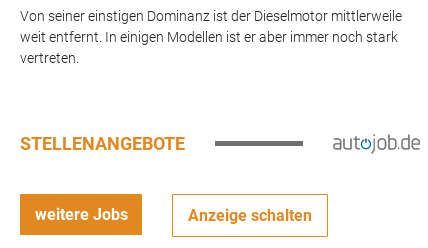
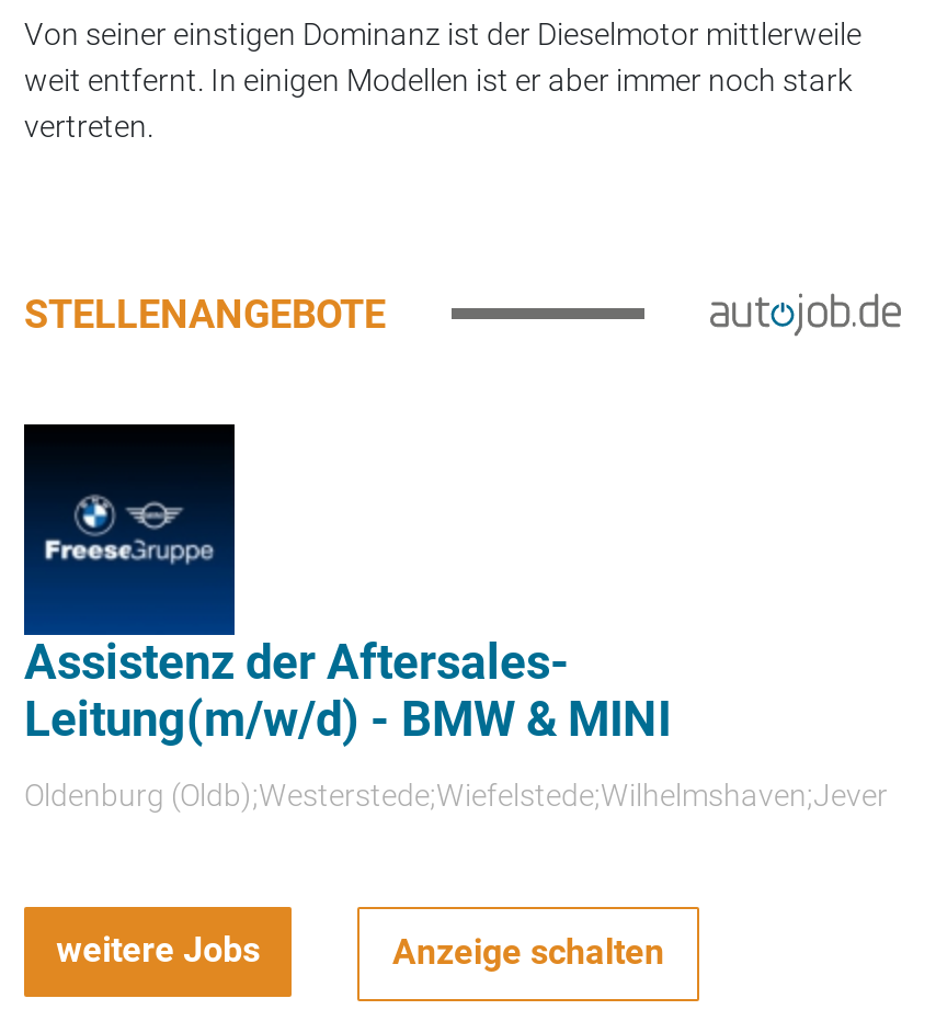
none -> [22,422,888,812] [image] | Assistenz der Aftersales- | Leitung(m/w/d) - BMW & MINI | Oldenburg (Oldb);Westerstede;Wiefelstede;Wilhelmshaven;Jever

